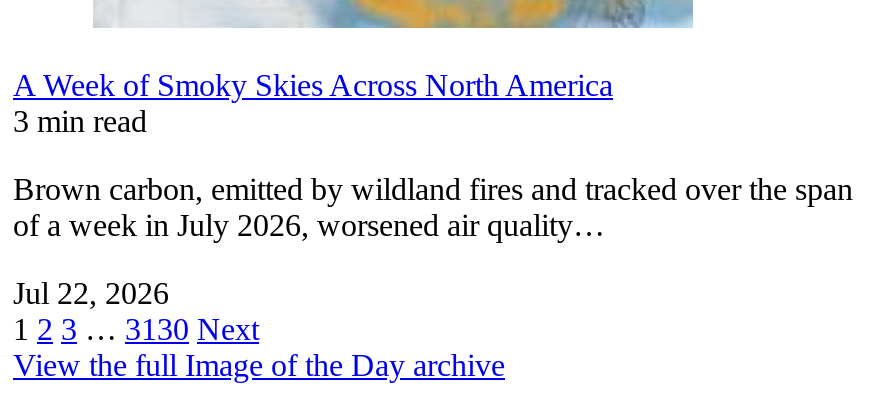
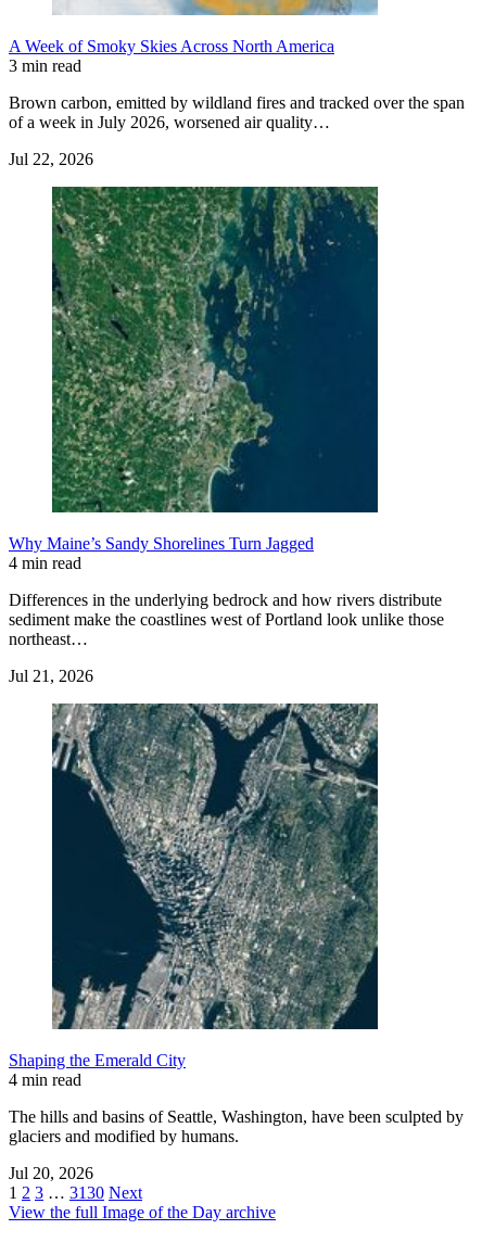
none -> [9,186,444,685] [image] | Why Maine’s Sandy Shorelines Turn Jagged | 4 min read | Differences in the underlying bedrock and how rivers distribute | sediment make the coastlines west of Portland look unlike those | northeast… | Jul 21, 2026
none -> [9,702,464,1183] [image] | Shaping the Emerald City | 4 min read | The hills and basins of Seattle, Washington, have been sculpted by | glaciers and modified by humans. | Jul 20, 2026

